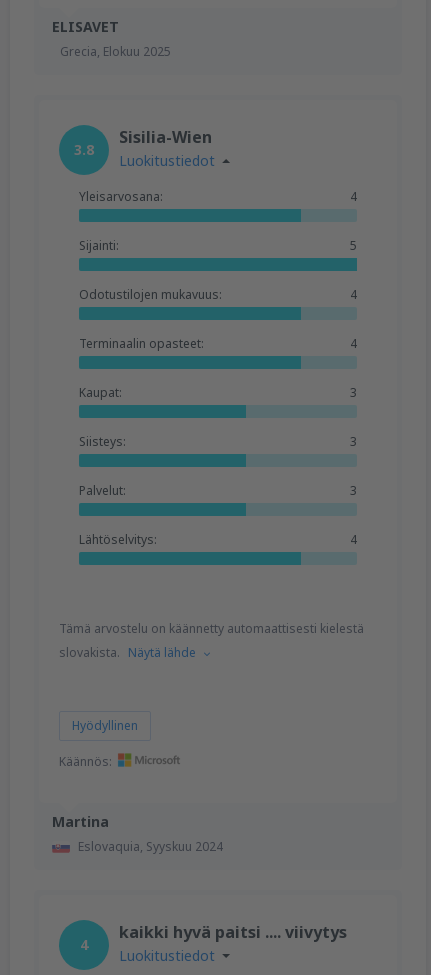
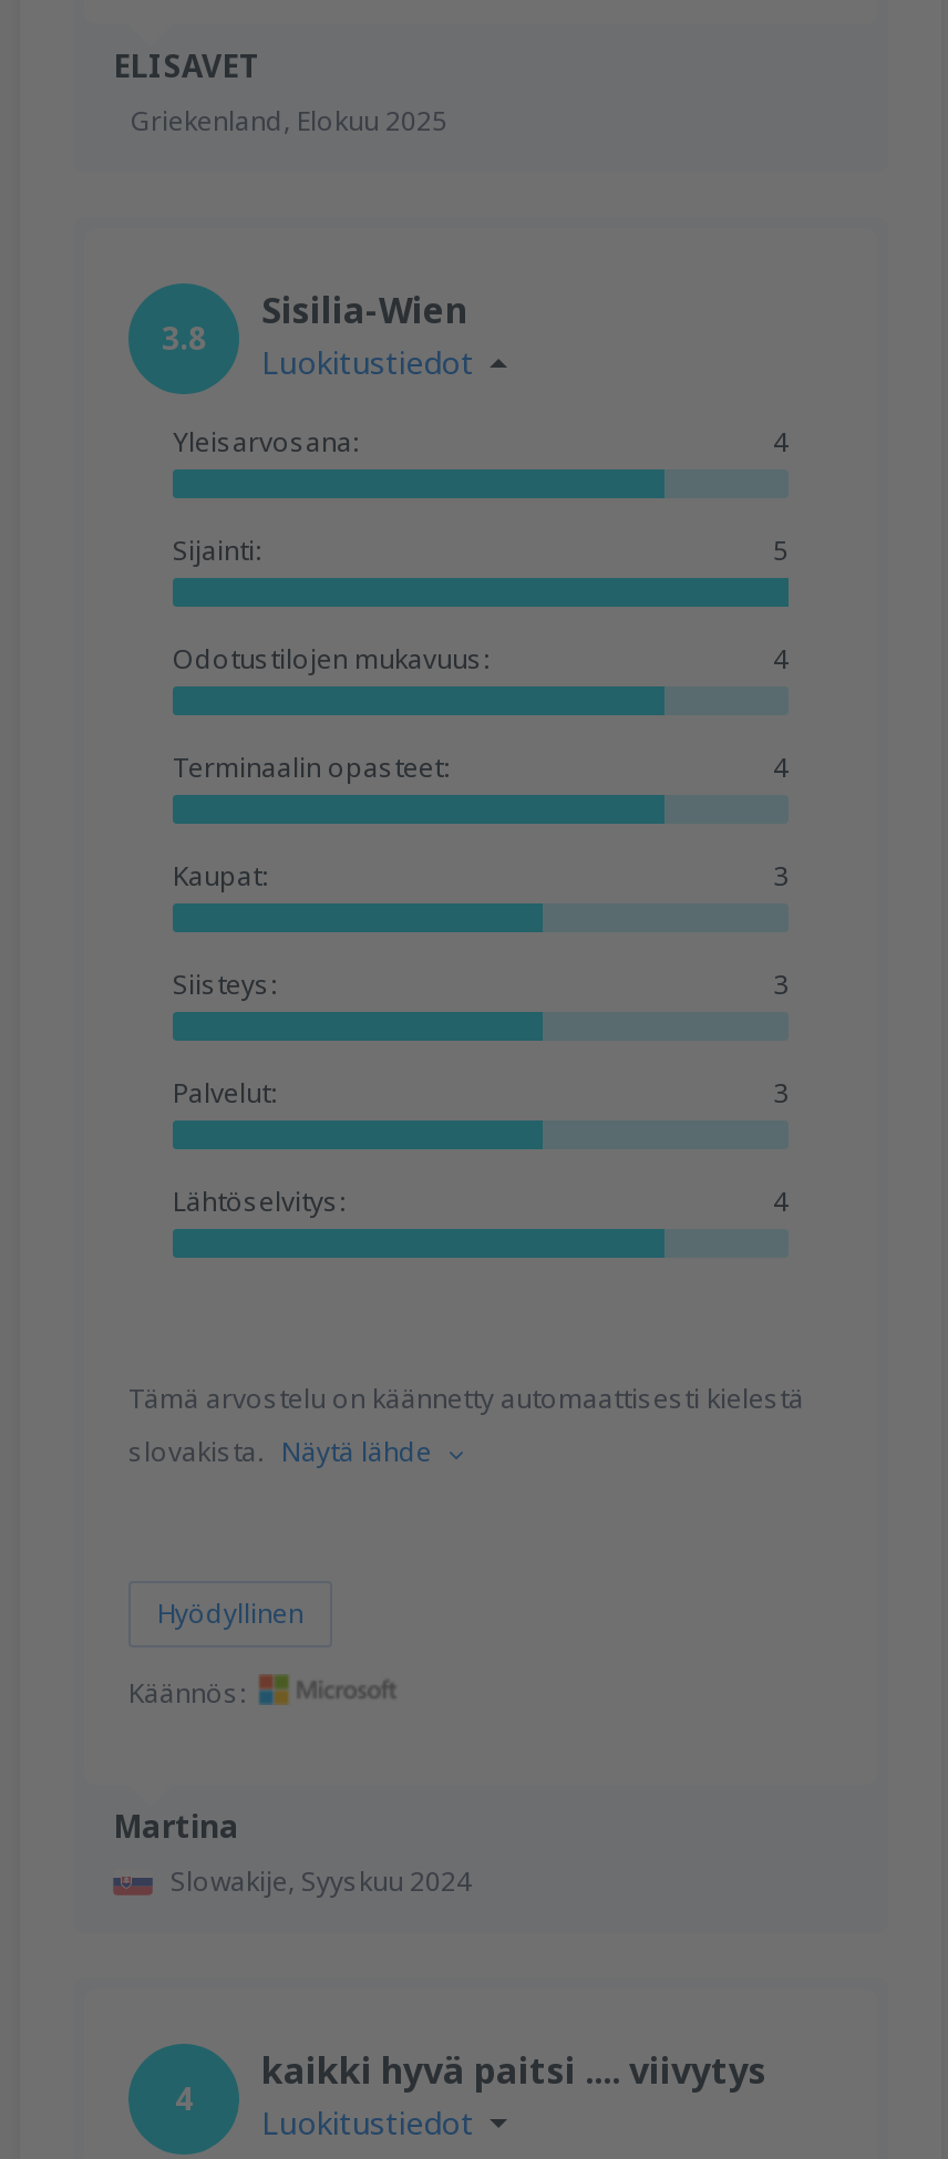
[60,42,171,59] Grecia, Elokuu 2025 -> [131,101,447,138] Griekenland, Elokuu 2025
[78,837,223,854] Eslovaquia, Syyskuu 2024 -> [171,1861,472,1899] Slowakije, Syyskuu 2024

